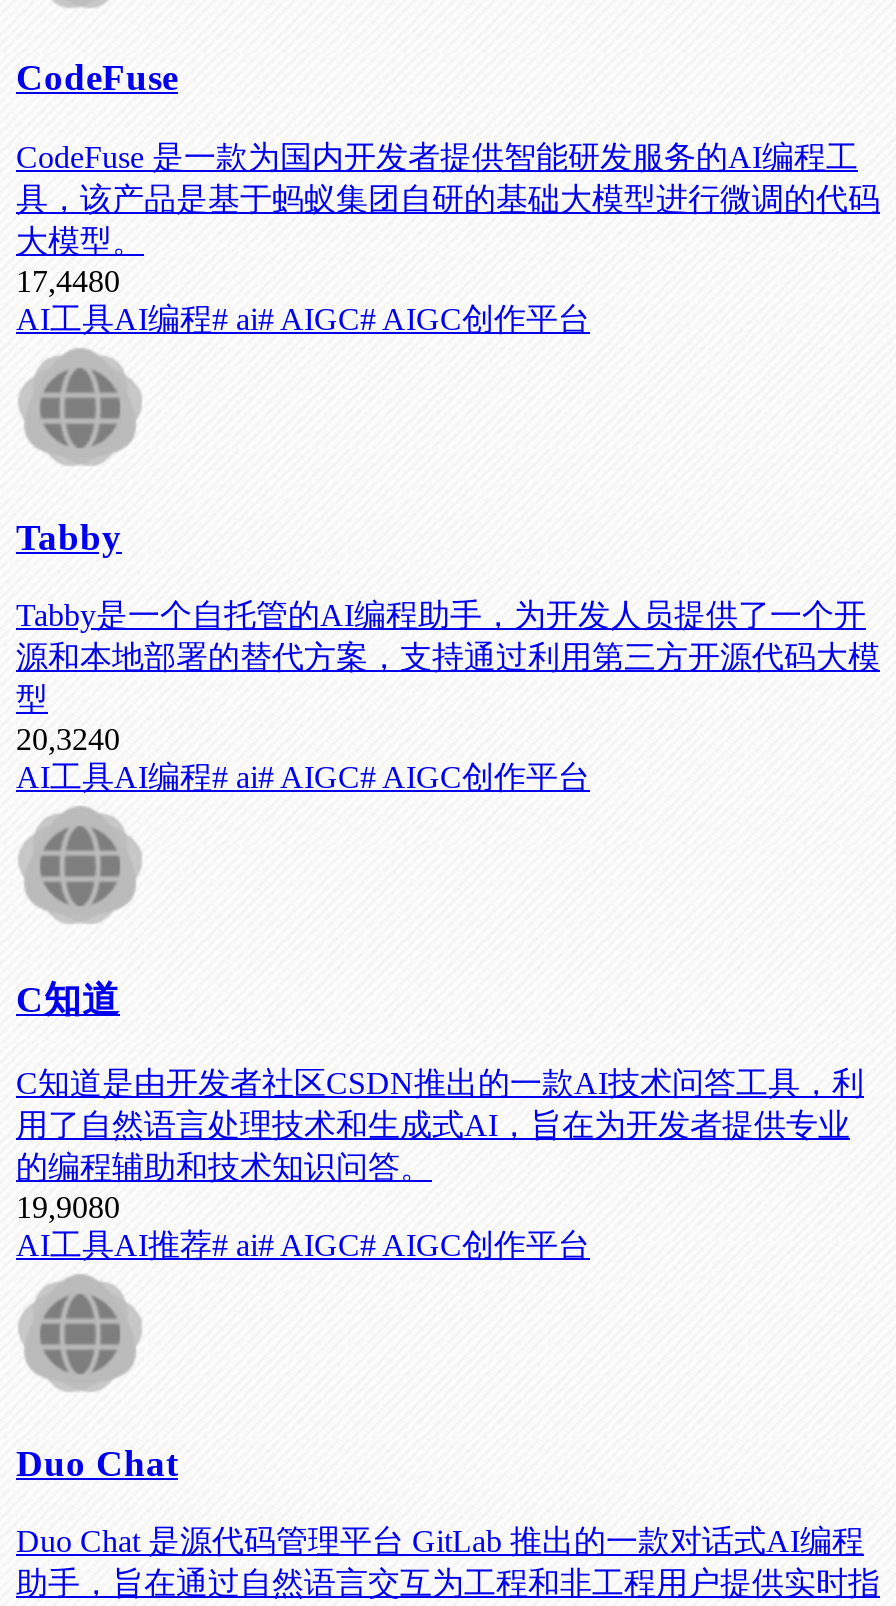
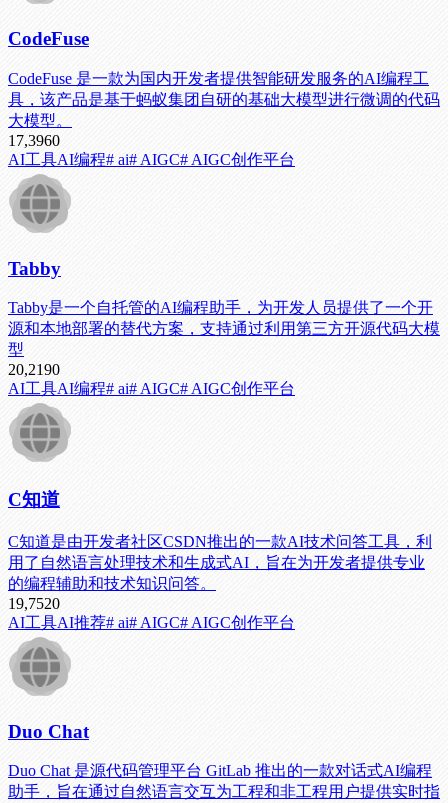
[16,264,120,298] 17,4480 -> [8,132,60,149] 17,3960
[16,723,120,757] 20,3240 -> [8,361,60,378] 20,2190
[16,1190,120,1224] 19,9080 -> [8,595,60,612] 19,7520

